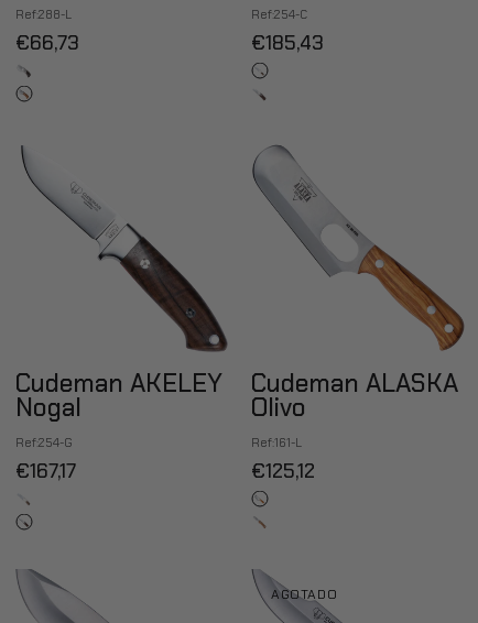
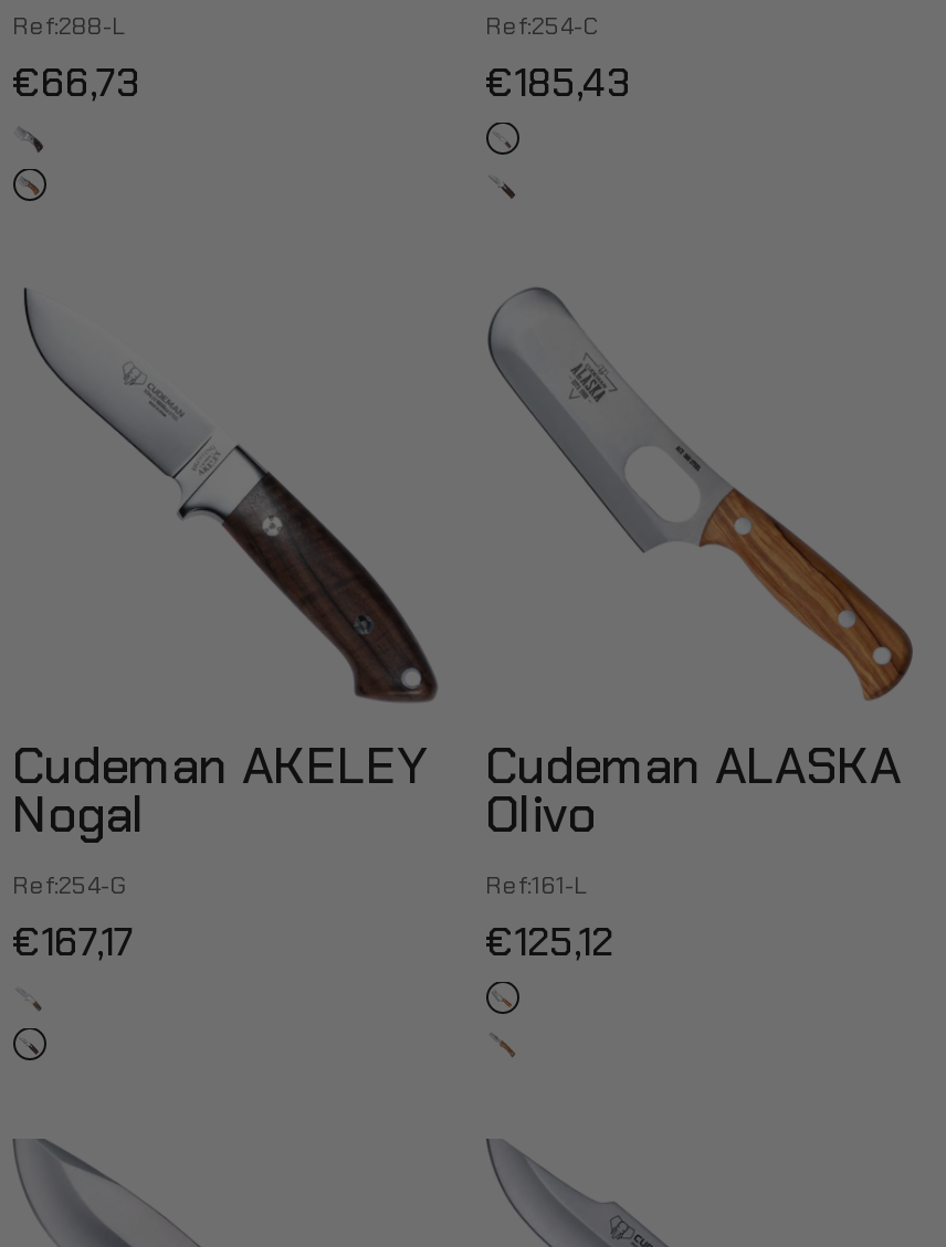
[271,585,337,603] AGOTADO -> none

